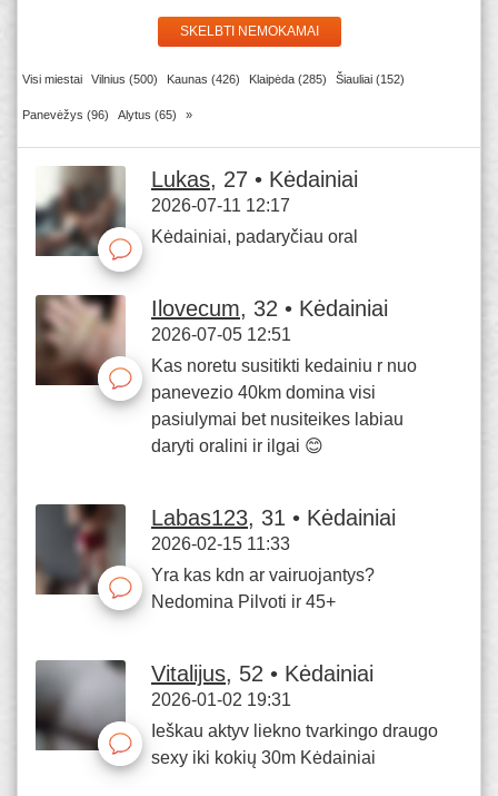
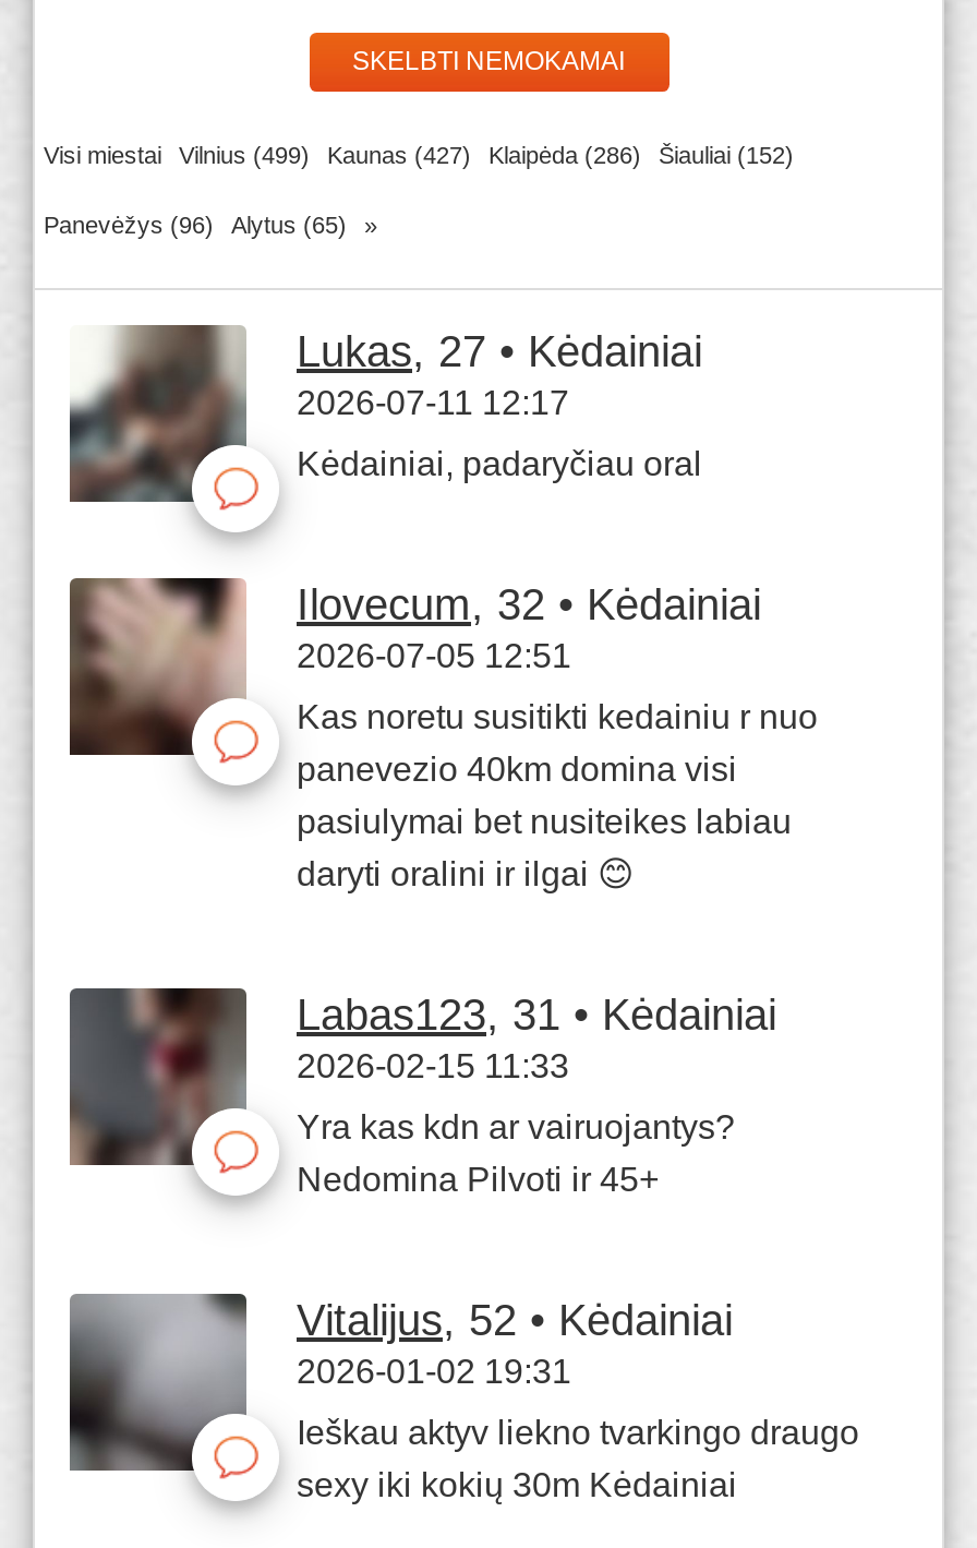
[91,72,158,86] Vilnius (500) -> [179,142,310,168] Vilnius (499)
[167,72,240,86] Kaunas (426) -> [327,142,471,168] Kaunas (427)
[249,72,327,86] Klaipėda (285) -> [489,142,641,168] Klaipėda (286)

